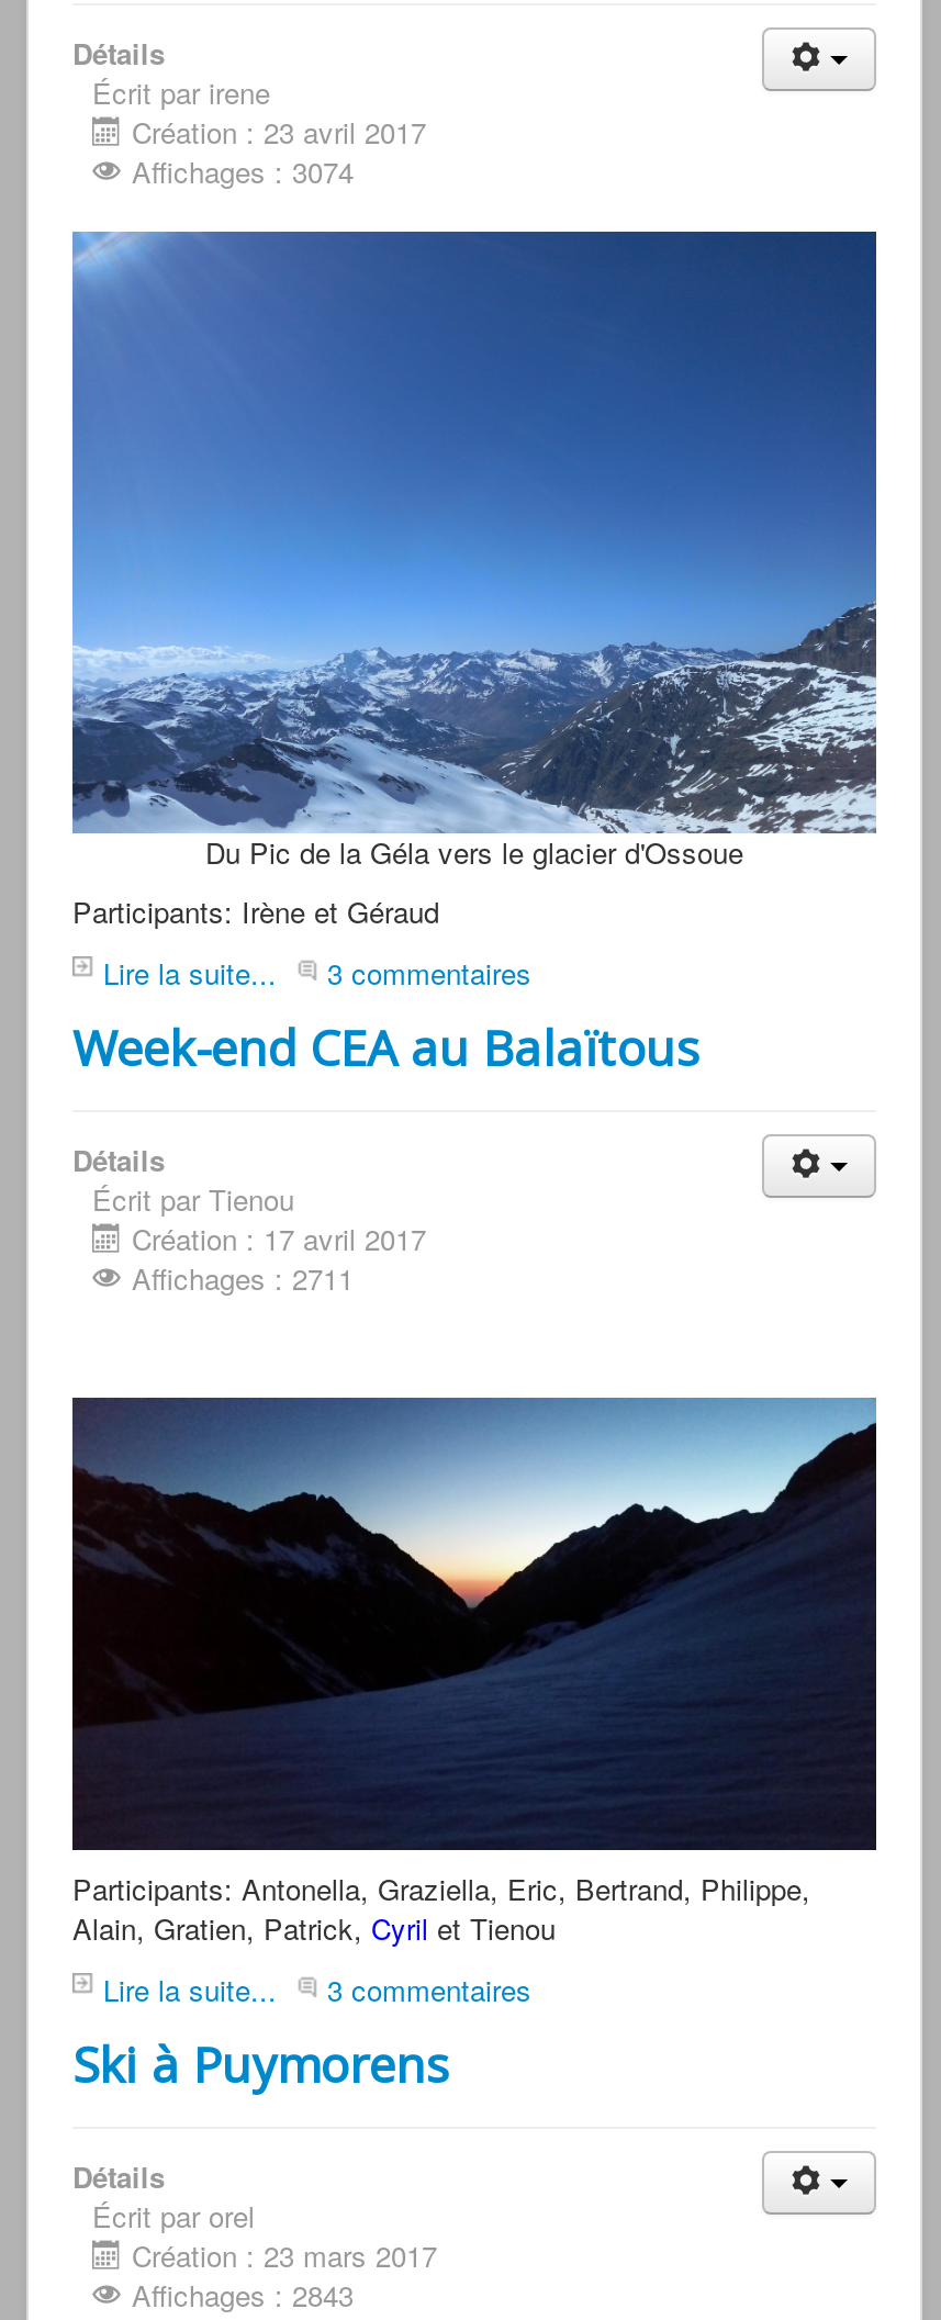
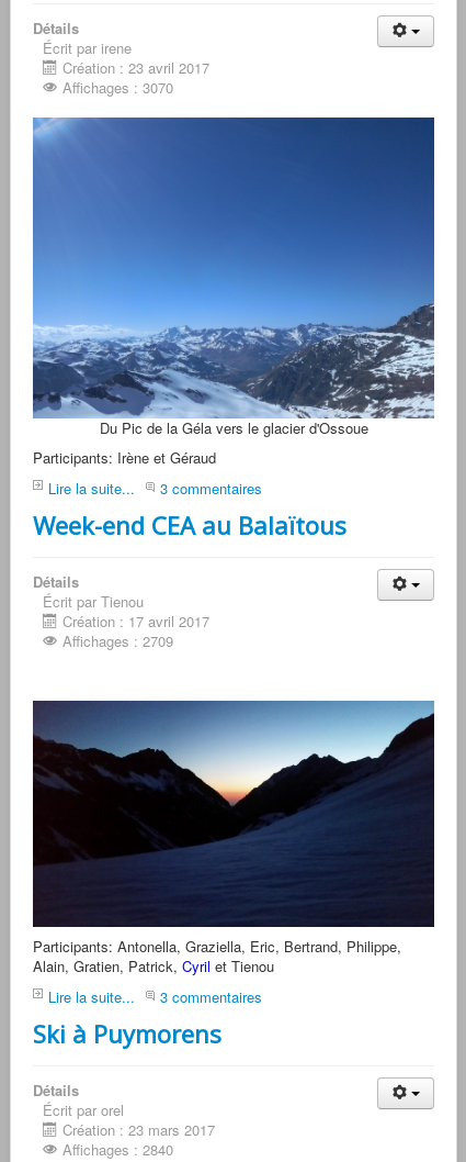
[123,150,354,191] Affichages : 3074 -> [58,77,173,97] Affichages : 3070
[123,1258,354,1299] Affichages : 2711 -> [58,631,173,652] Affichages : 2709
[123,2274,354,2316] Affichages : 2843 -> [58,1139,173,1160] Affichages : 2840

